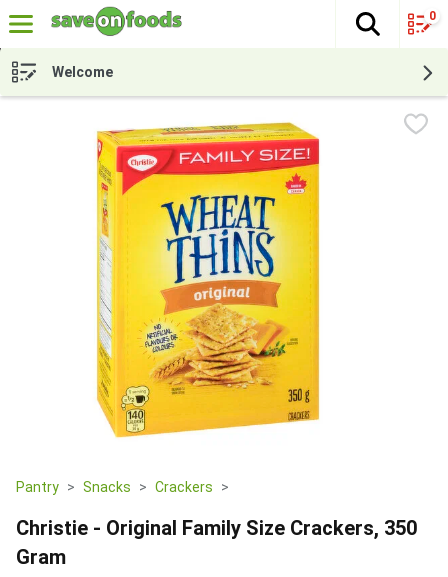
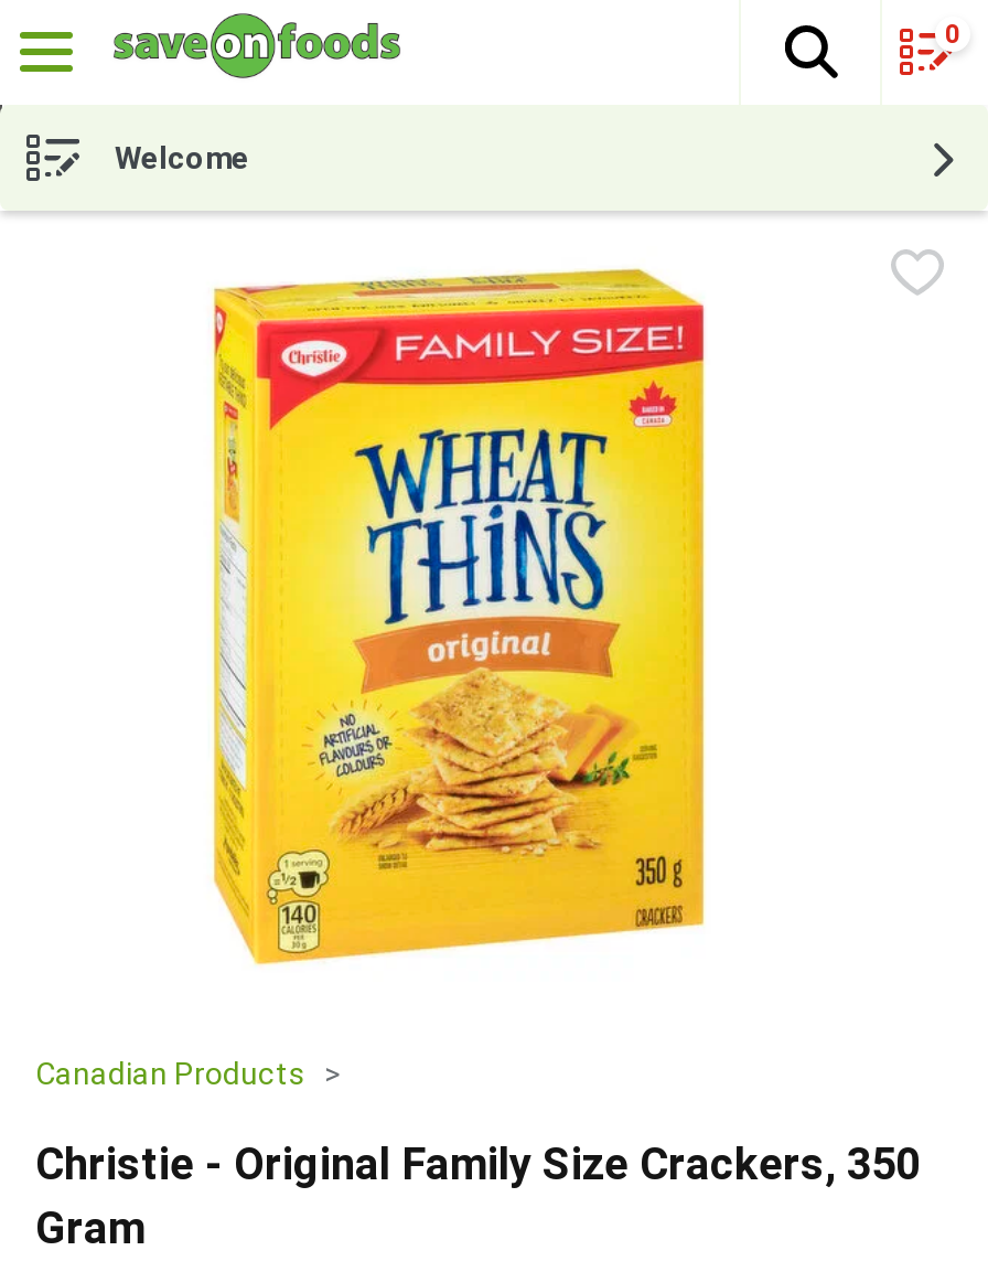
[16,479,213,495] Pantry | Snacks | Crackers -> [35,1056,307,1091] Canadian Products

